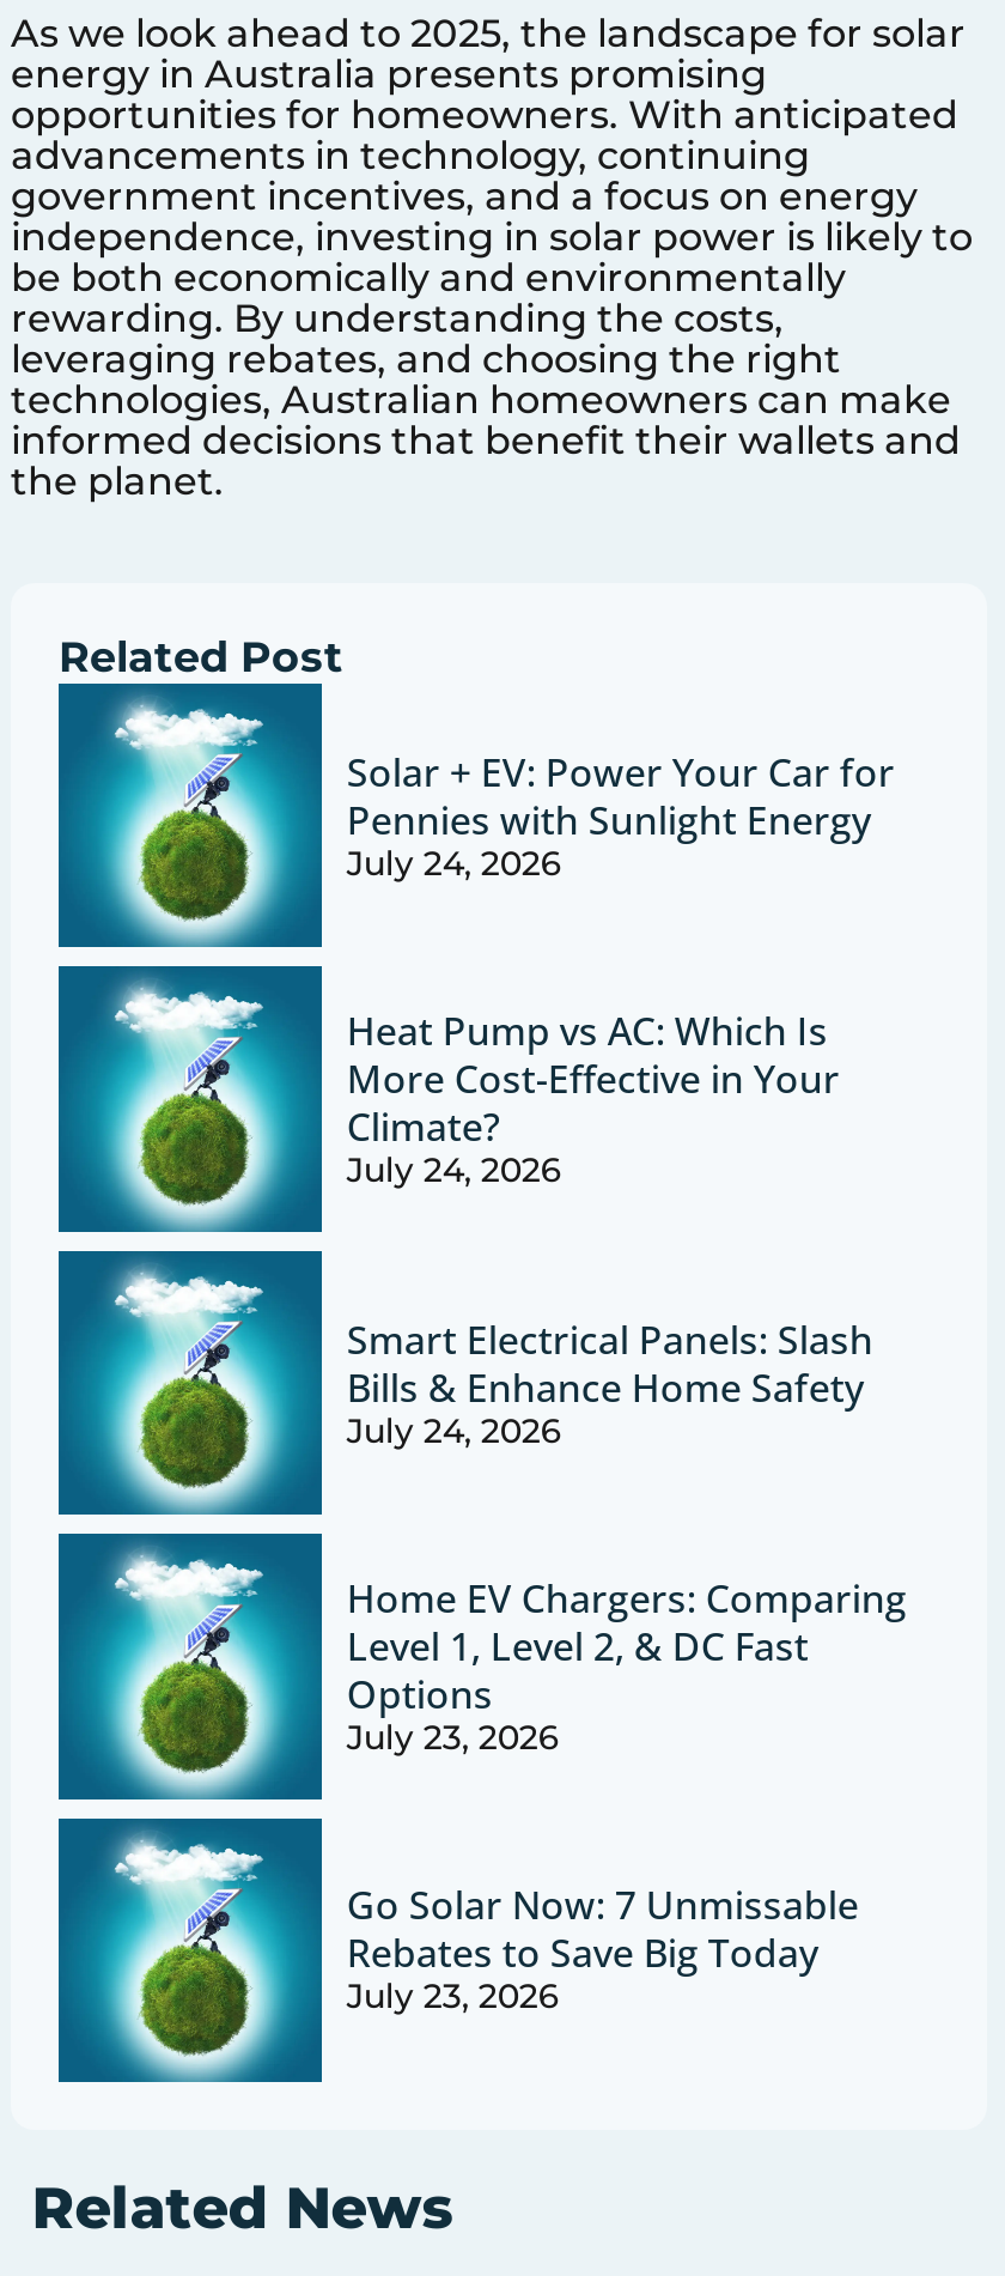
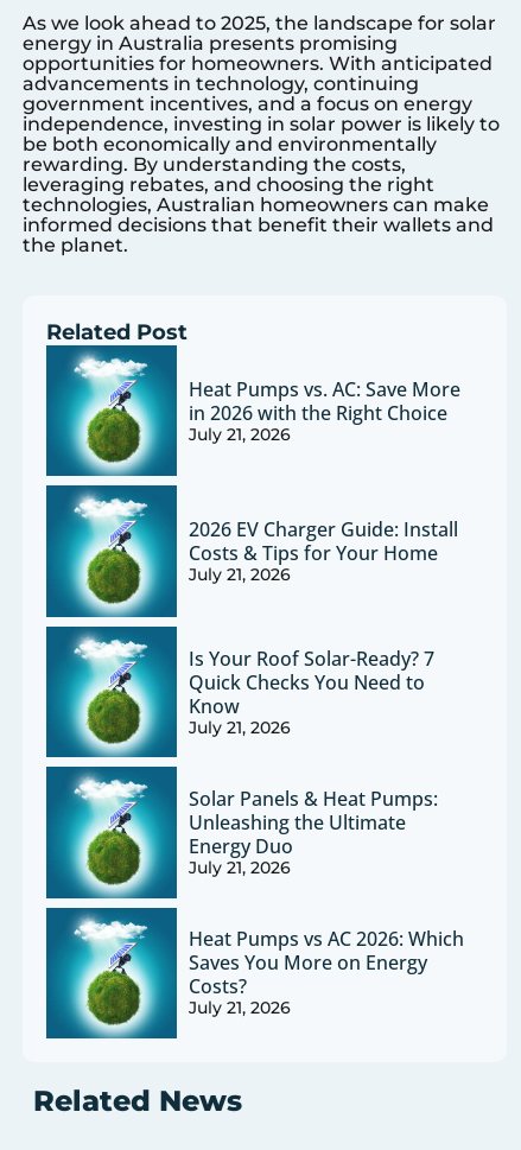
[347,745,895,884] Solar + EV: Power Your Car for | Pennies with Sunlight Energy | July 24, 2026 -> [189,376,461,445] Heat Pumps vs. AC: Save More | in 2026 with the Right Choice | July 21, 2026
[347,1005,840,1192] Heat Pump vs AC: Which Is | More Cost-Effective in Your | Climate? | July 24, 2026 -> [189,516,459,585] 2026 EV Charger Guide: Install | Costs & Tips for Your Home | July 21, 2026
[347,1312,873,1451] Smart Electrical Panels: Slash | Bills & Enhance Home Safety | July 24, 2026 -> [189,645,435,738] Is Your Roof Solar-Ready? 7 | Quick Checks You Need to | Know | July 21, 2026
[347,1572,907,1759] Home EV Chargers: Comparing | Level 1, Level 2, & DC Fast | Options | July 23, 2026 -> [189,786,438,878] Solar Panels & Heat Pumps: | Unleashing the Ultimate | Energy Duo | July 21, 2026
[347,1879,859,2018] Go Solar Now: 7 Unmissable | Rebates to Save Big Today | July 23, 2026 -> [189,926,465,1019] Heat Pumps vs AC 2026: Which | Saves You More on Energy | Costs? | July 21, 2026

